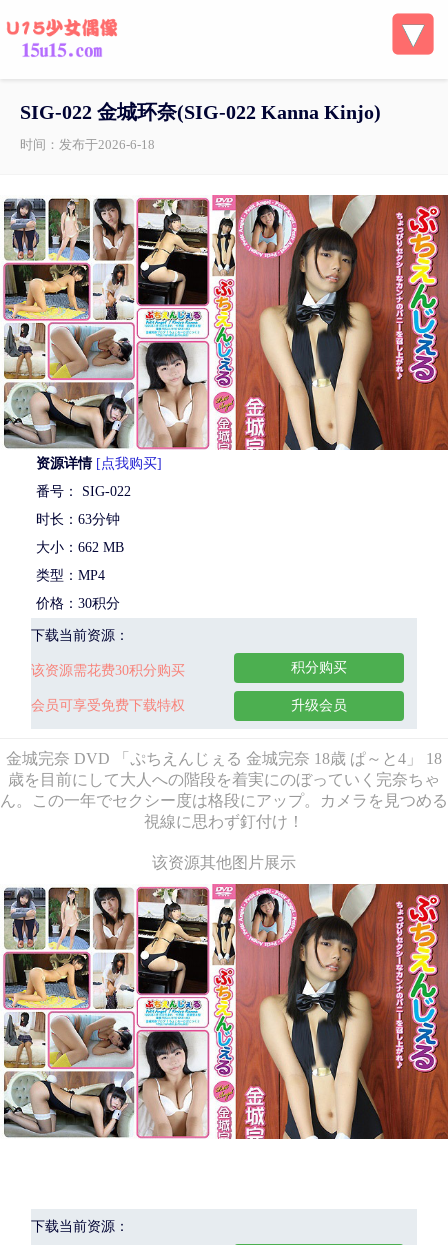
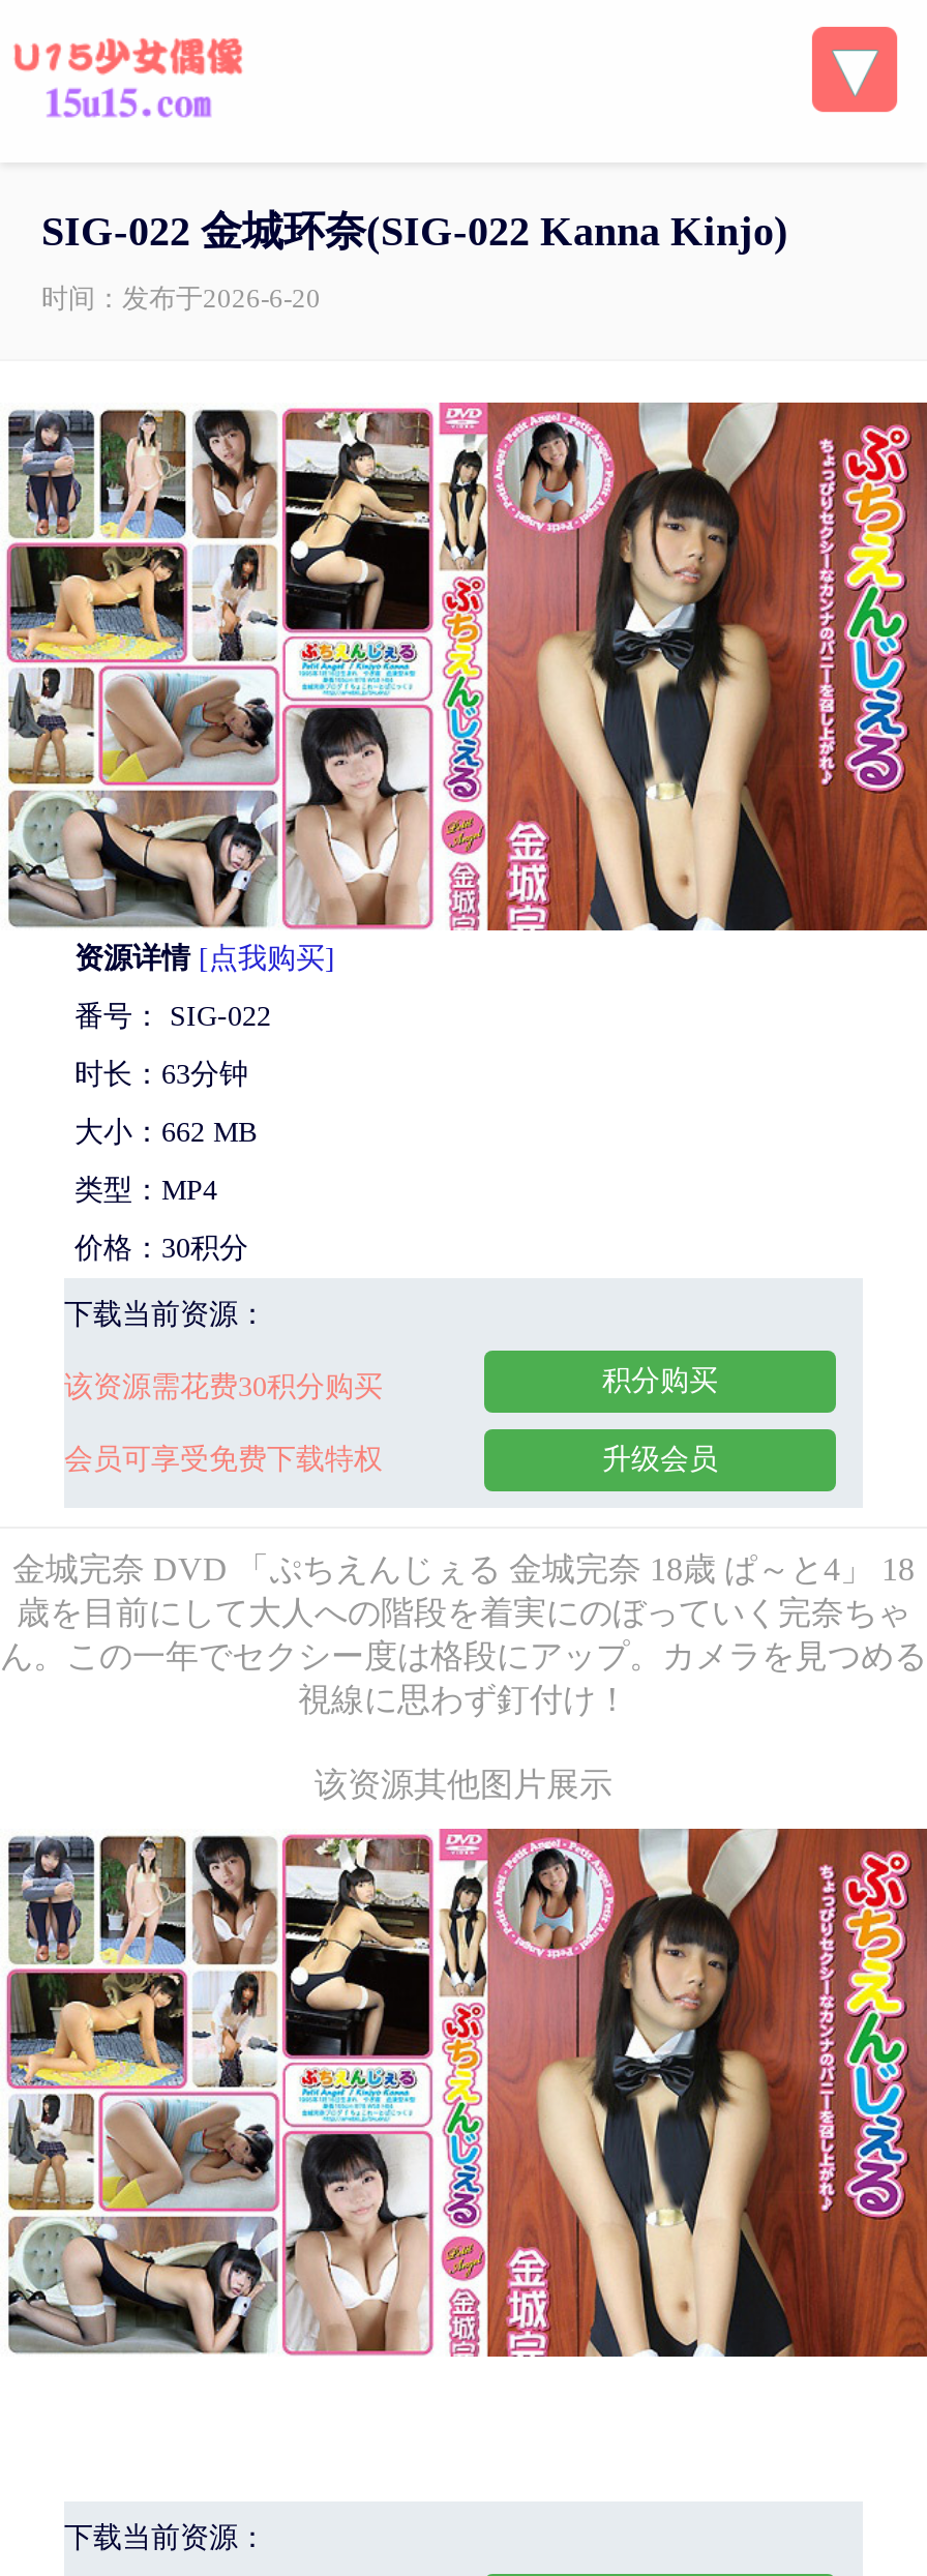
[20,137,155,152] 时间：发布于2026-6-18 -> [41,283,321,314] 时间：发布于2026-6-20

